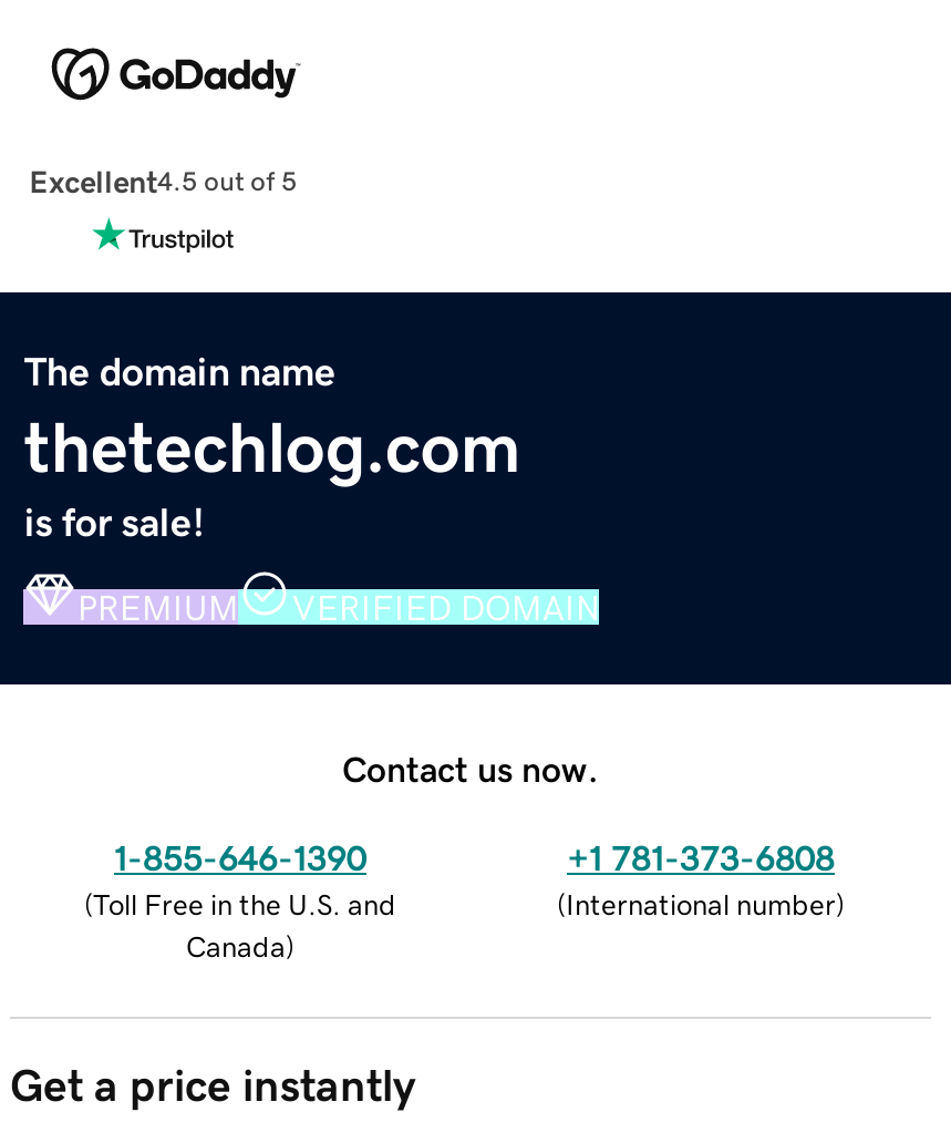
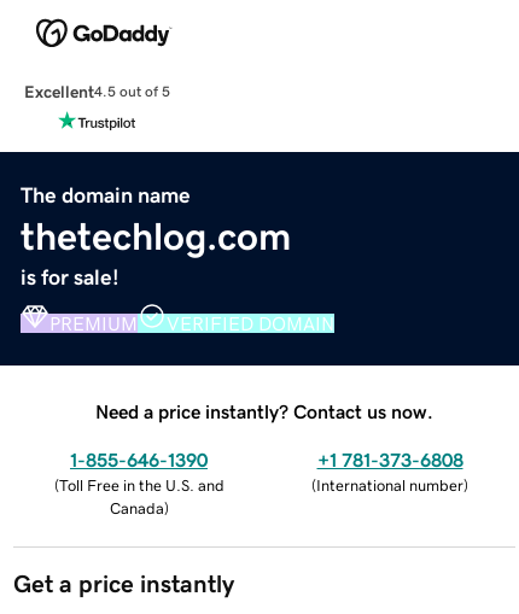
[342,750,599,785] Contact us now. -> [95,401,433,421] Need a price instantly? Contact us now.

